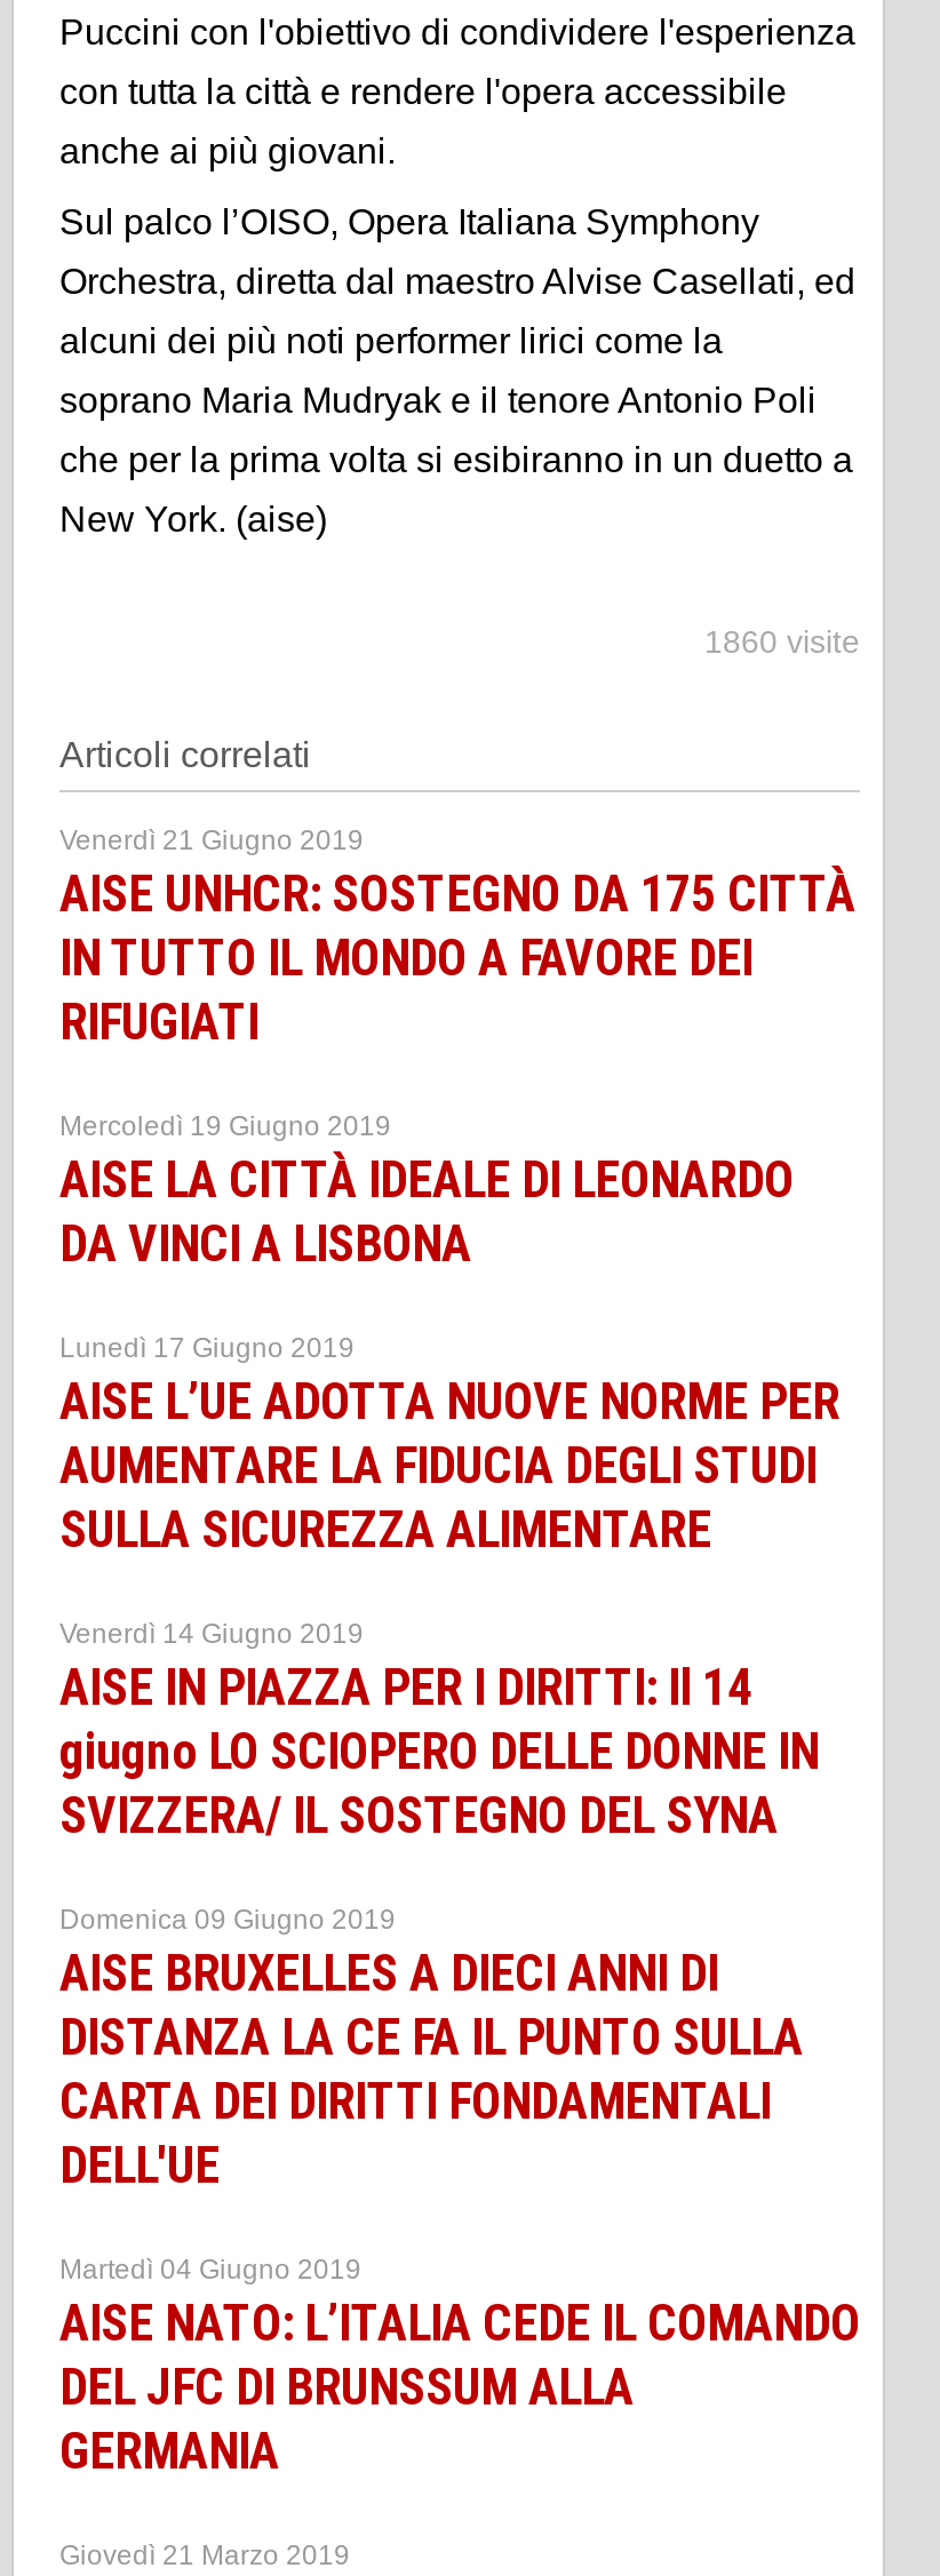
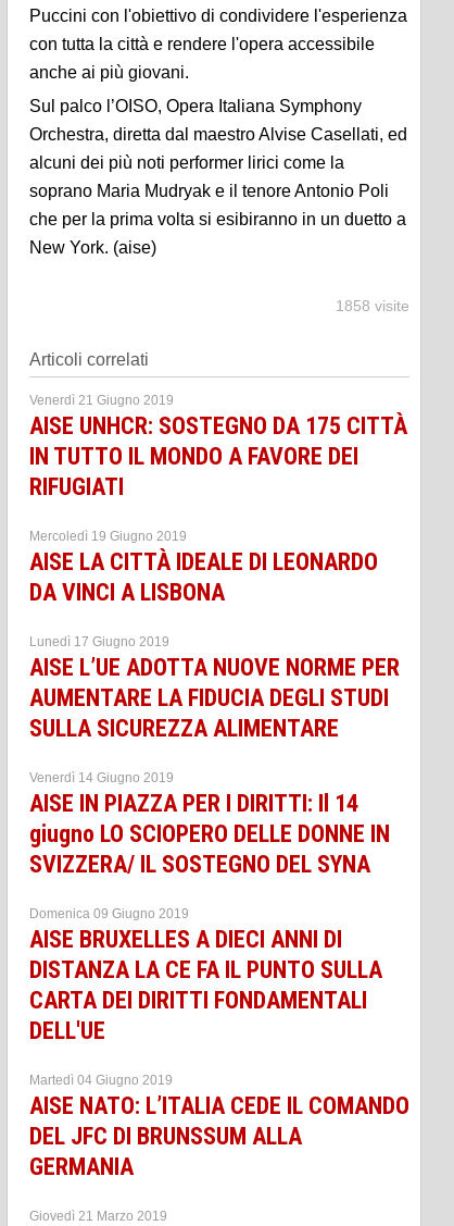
[704,622,860,659] 1860 visite -> [336,296,409,314] 1858 visite

